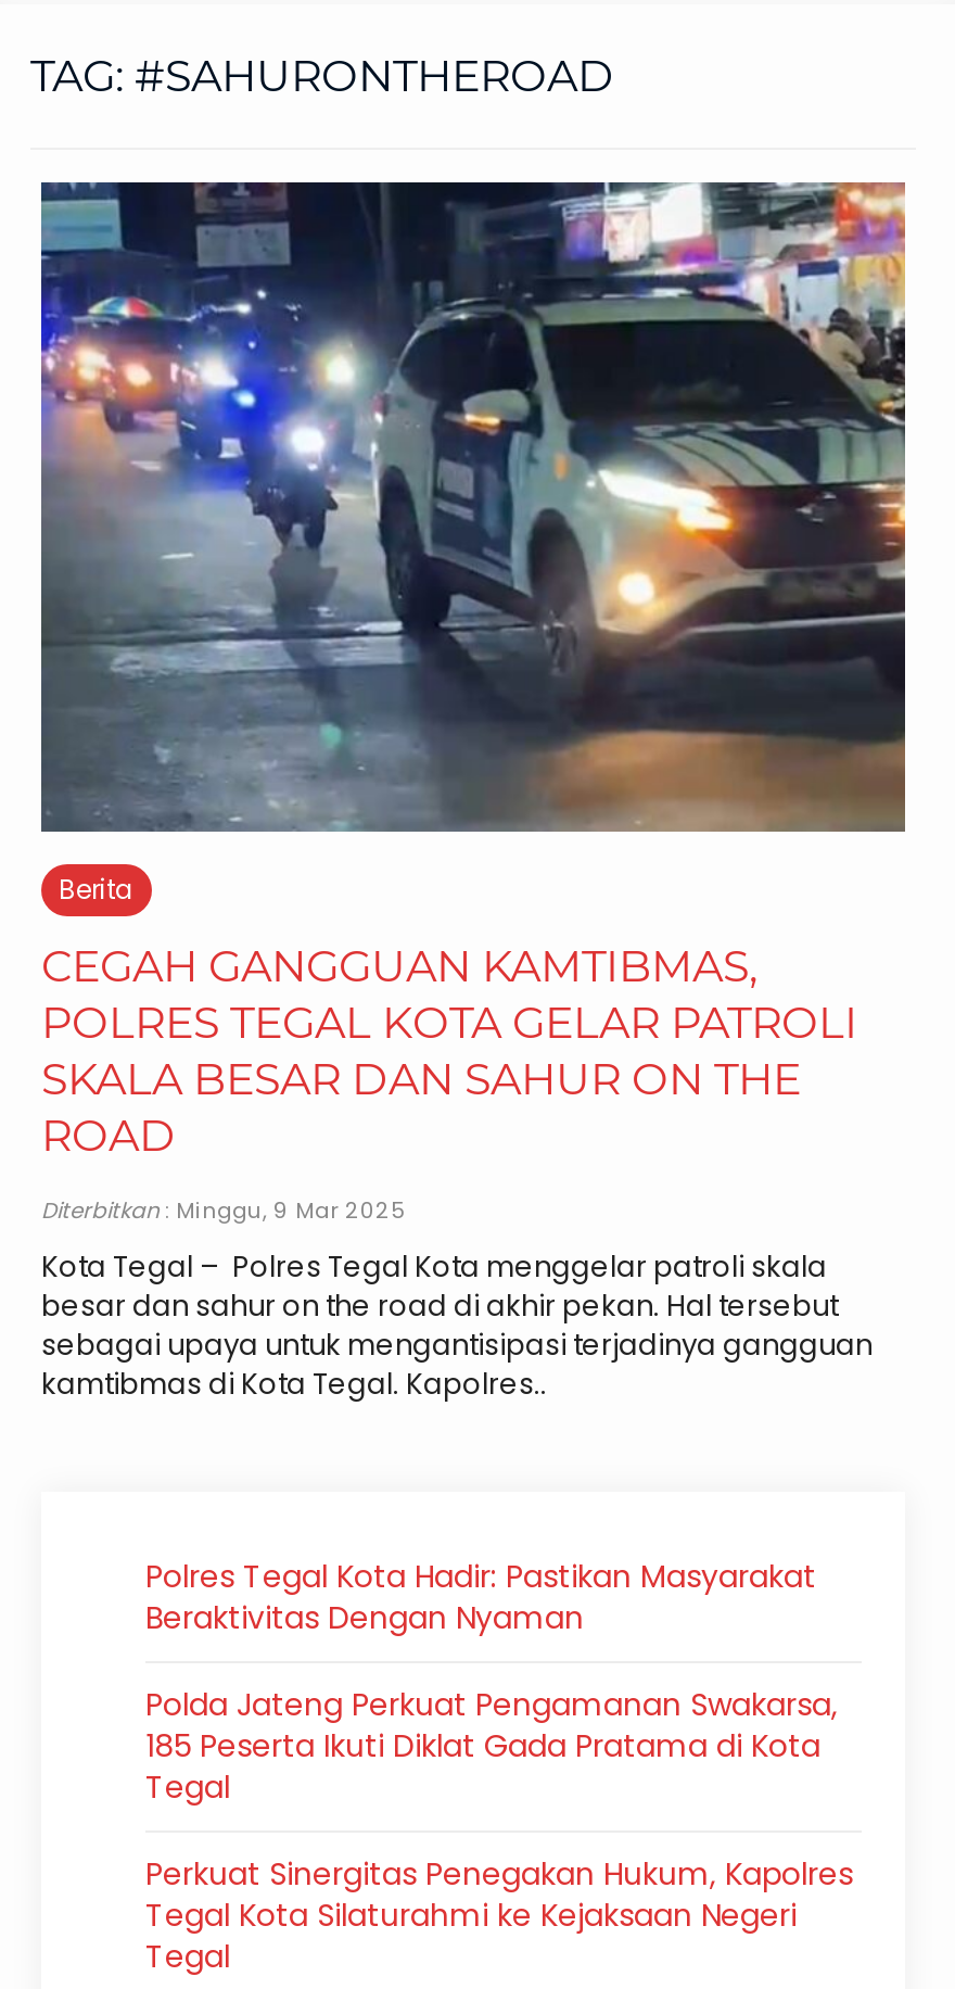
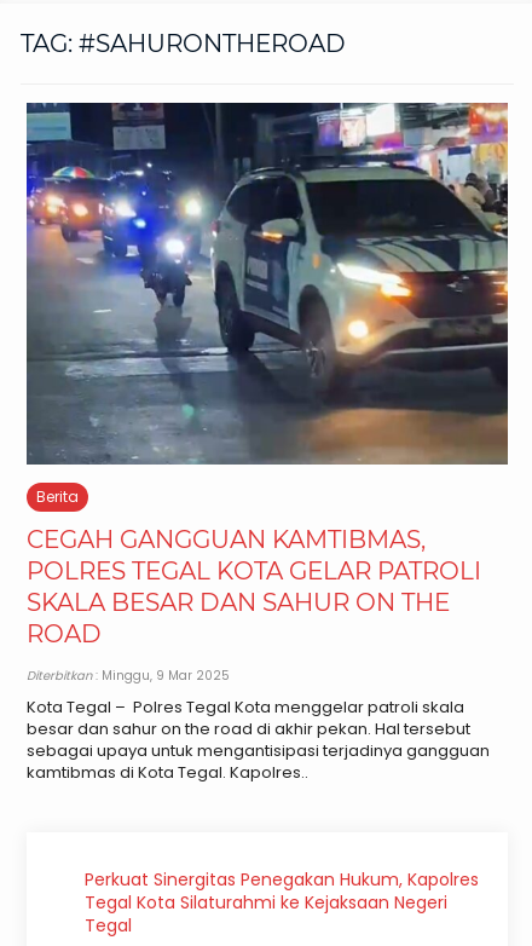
[145,1555,838,1809] Polres Tegal Kota Hadir: Pastikan Masyarakat | Beraktivitas Dengan Nyaman | Polda Jateng Perkuat Pengamanan Swakarsa, | 185 Peserta Ikuti Diklat Gada Pratama di Kota | Tegal -> none

